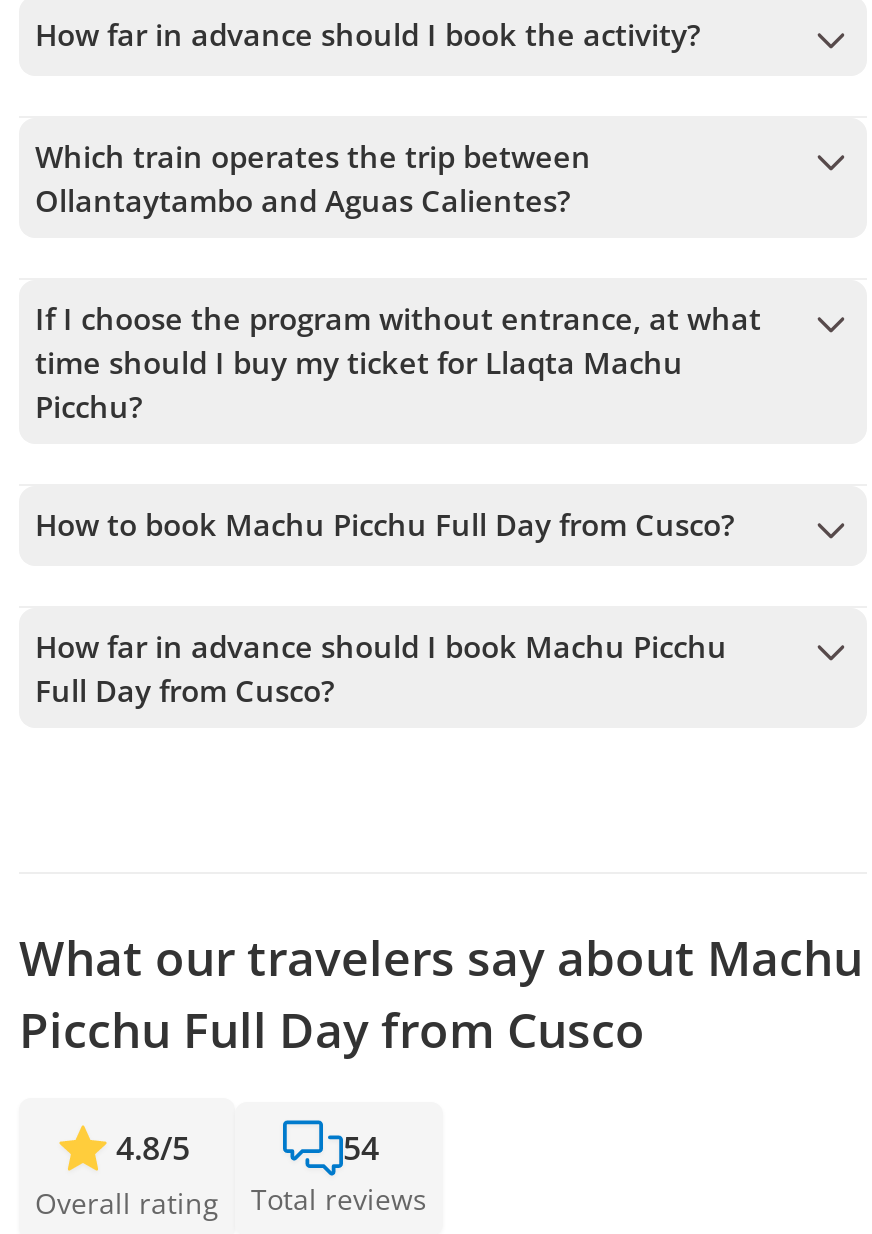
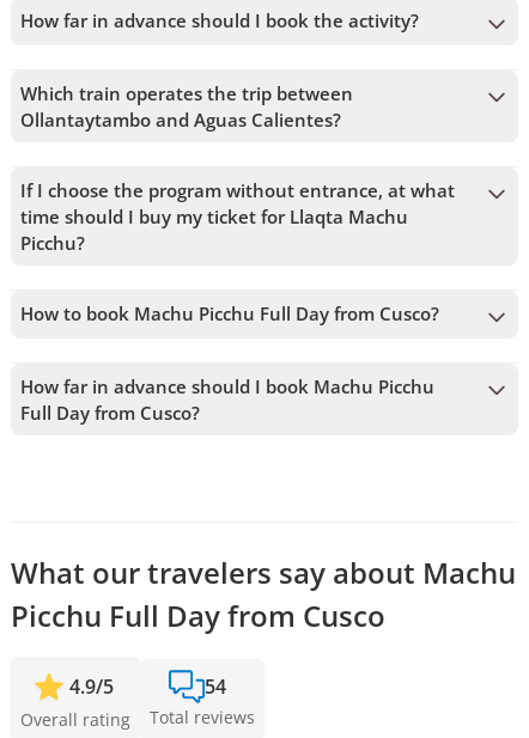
[116,1126,190,1170] 4.8/5 -> [69,673,113,700] 4.9/5

